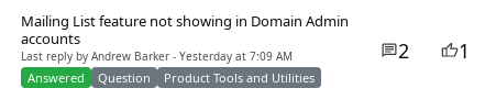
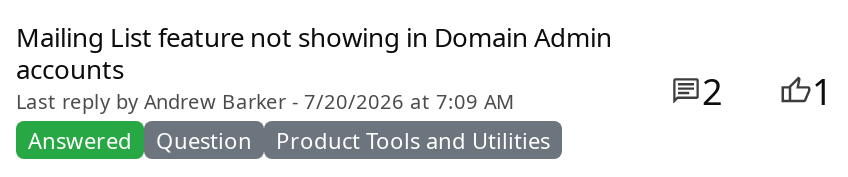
[21,51,293,63] Last reply by Andrew Barker - Yesterday at 7:09 AM -> [16,91,514,113] Last reply by Andrew Barker - 7/20/2026 at 7:09 AM

